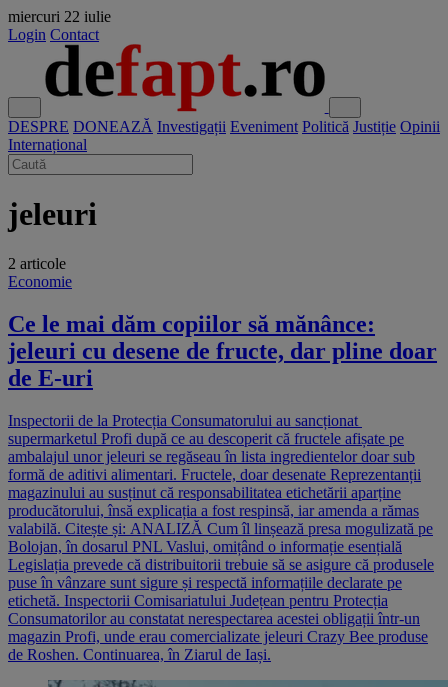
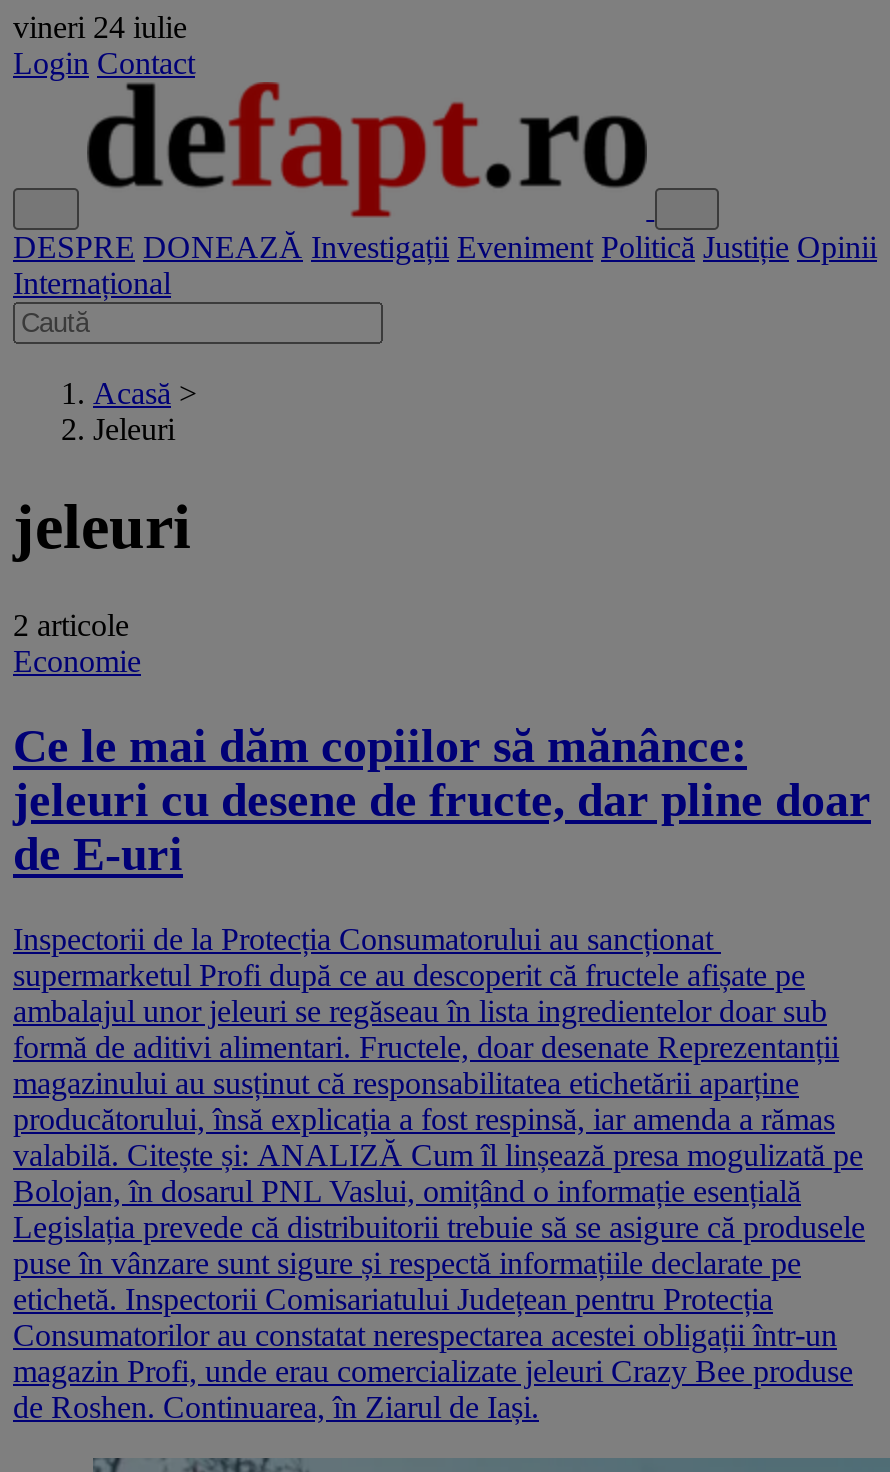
[8,8,111,25] miercuri 22 iulie -> [13,10,187,44] vineri 24 iulie
none -> [93,376,197,446] Acasă > | Jeleuri

